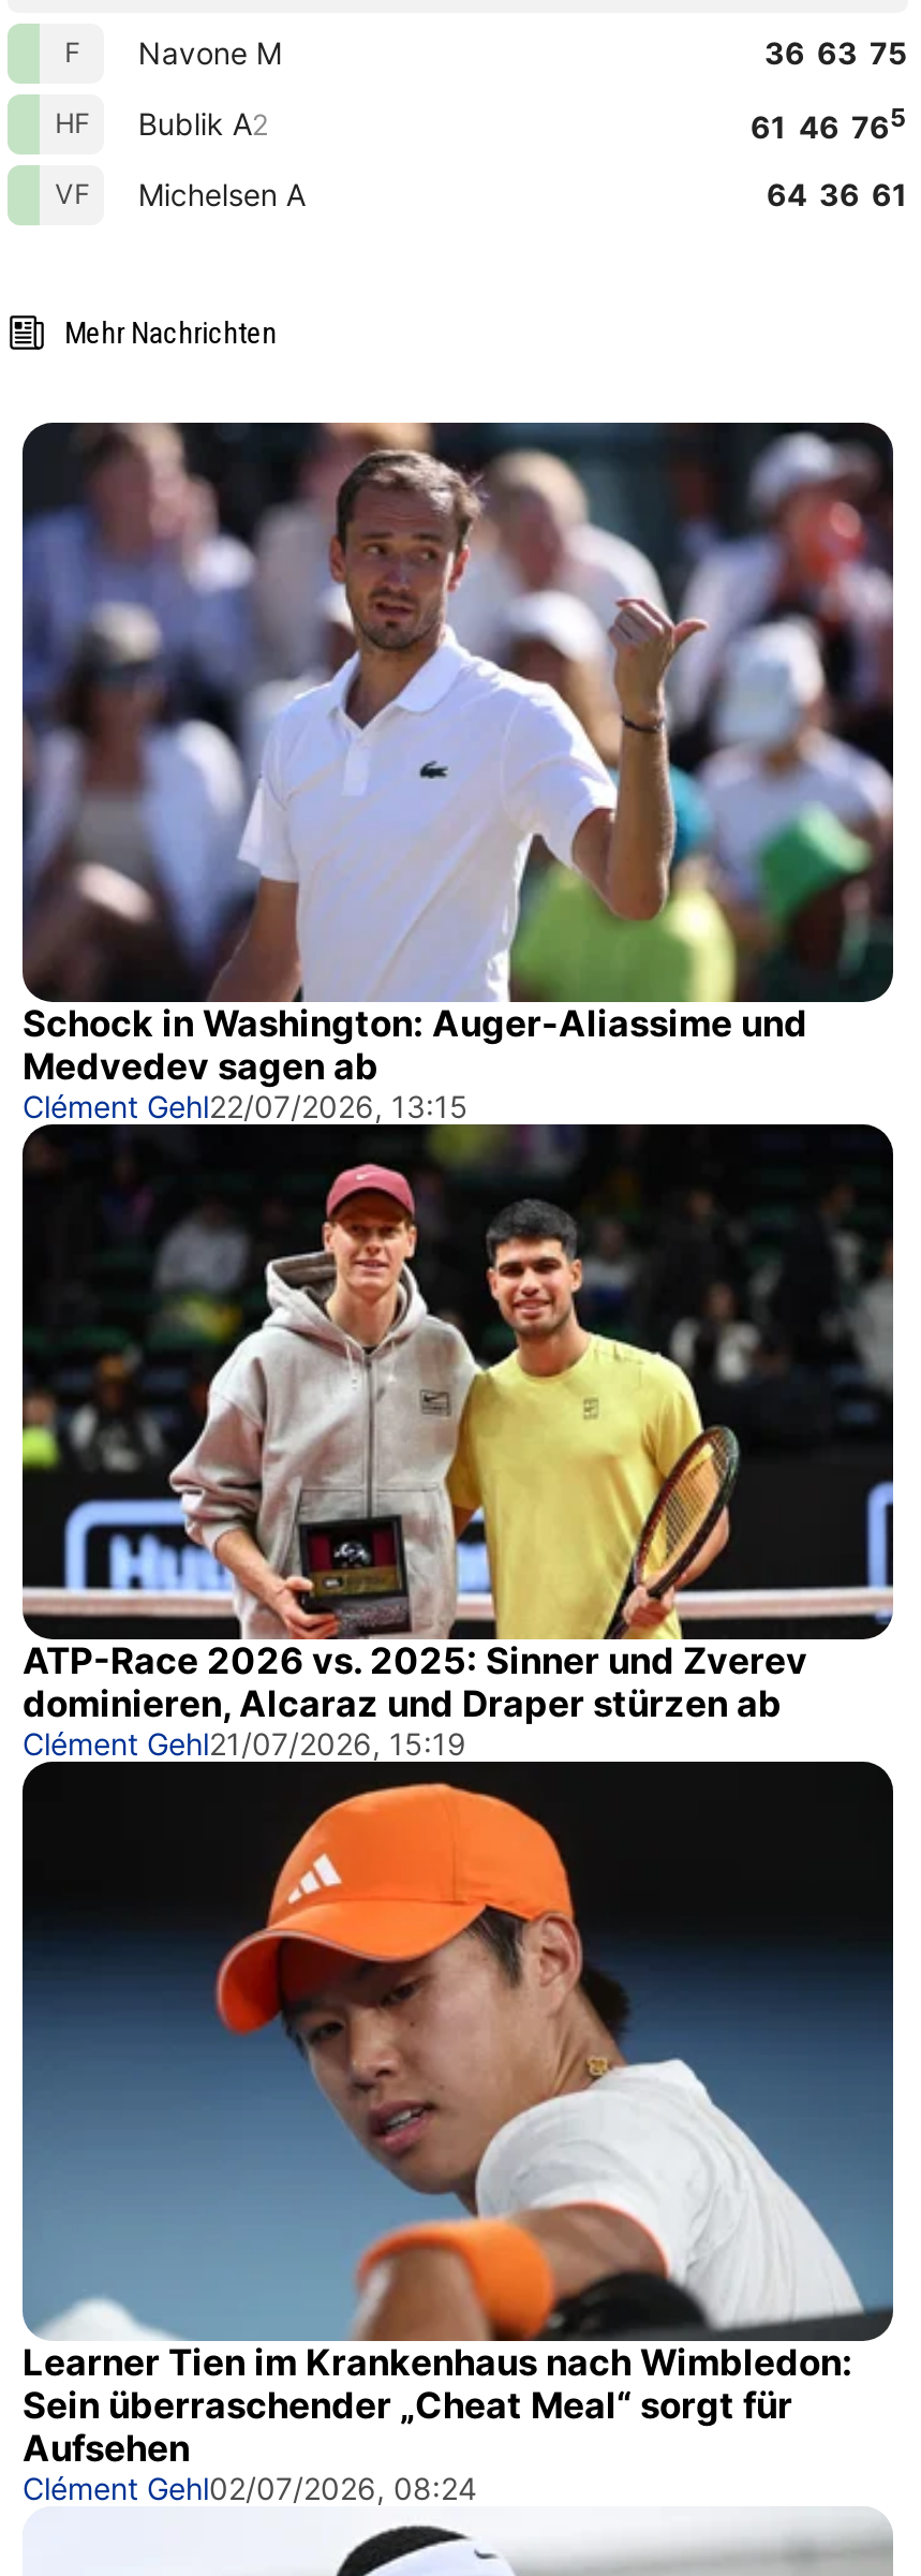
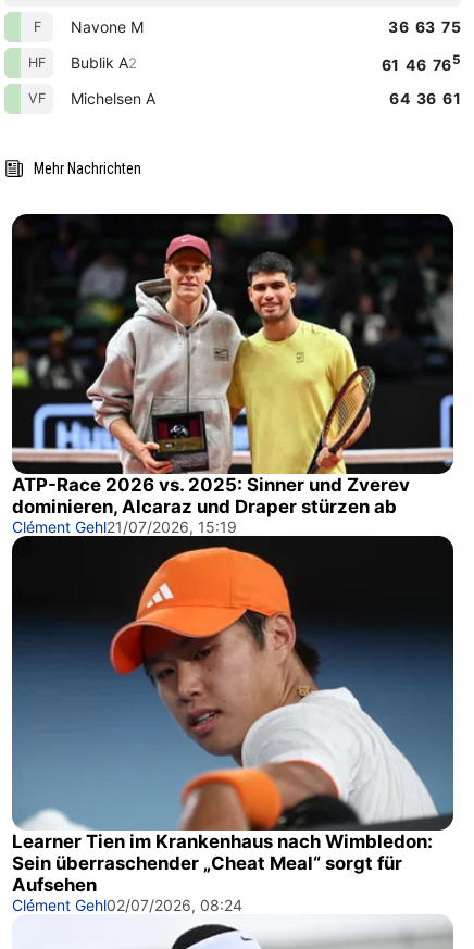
[20,421,895,1124] [image] | Schock in Washington: Auger-Aliassime und | Medvedev sagen ab | Clément Gehl22/07/2026, 13:15 -> none

